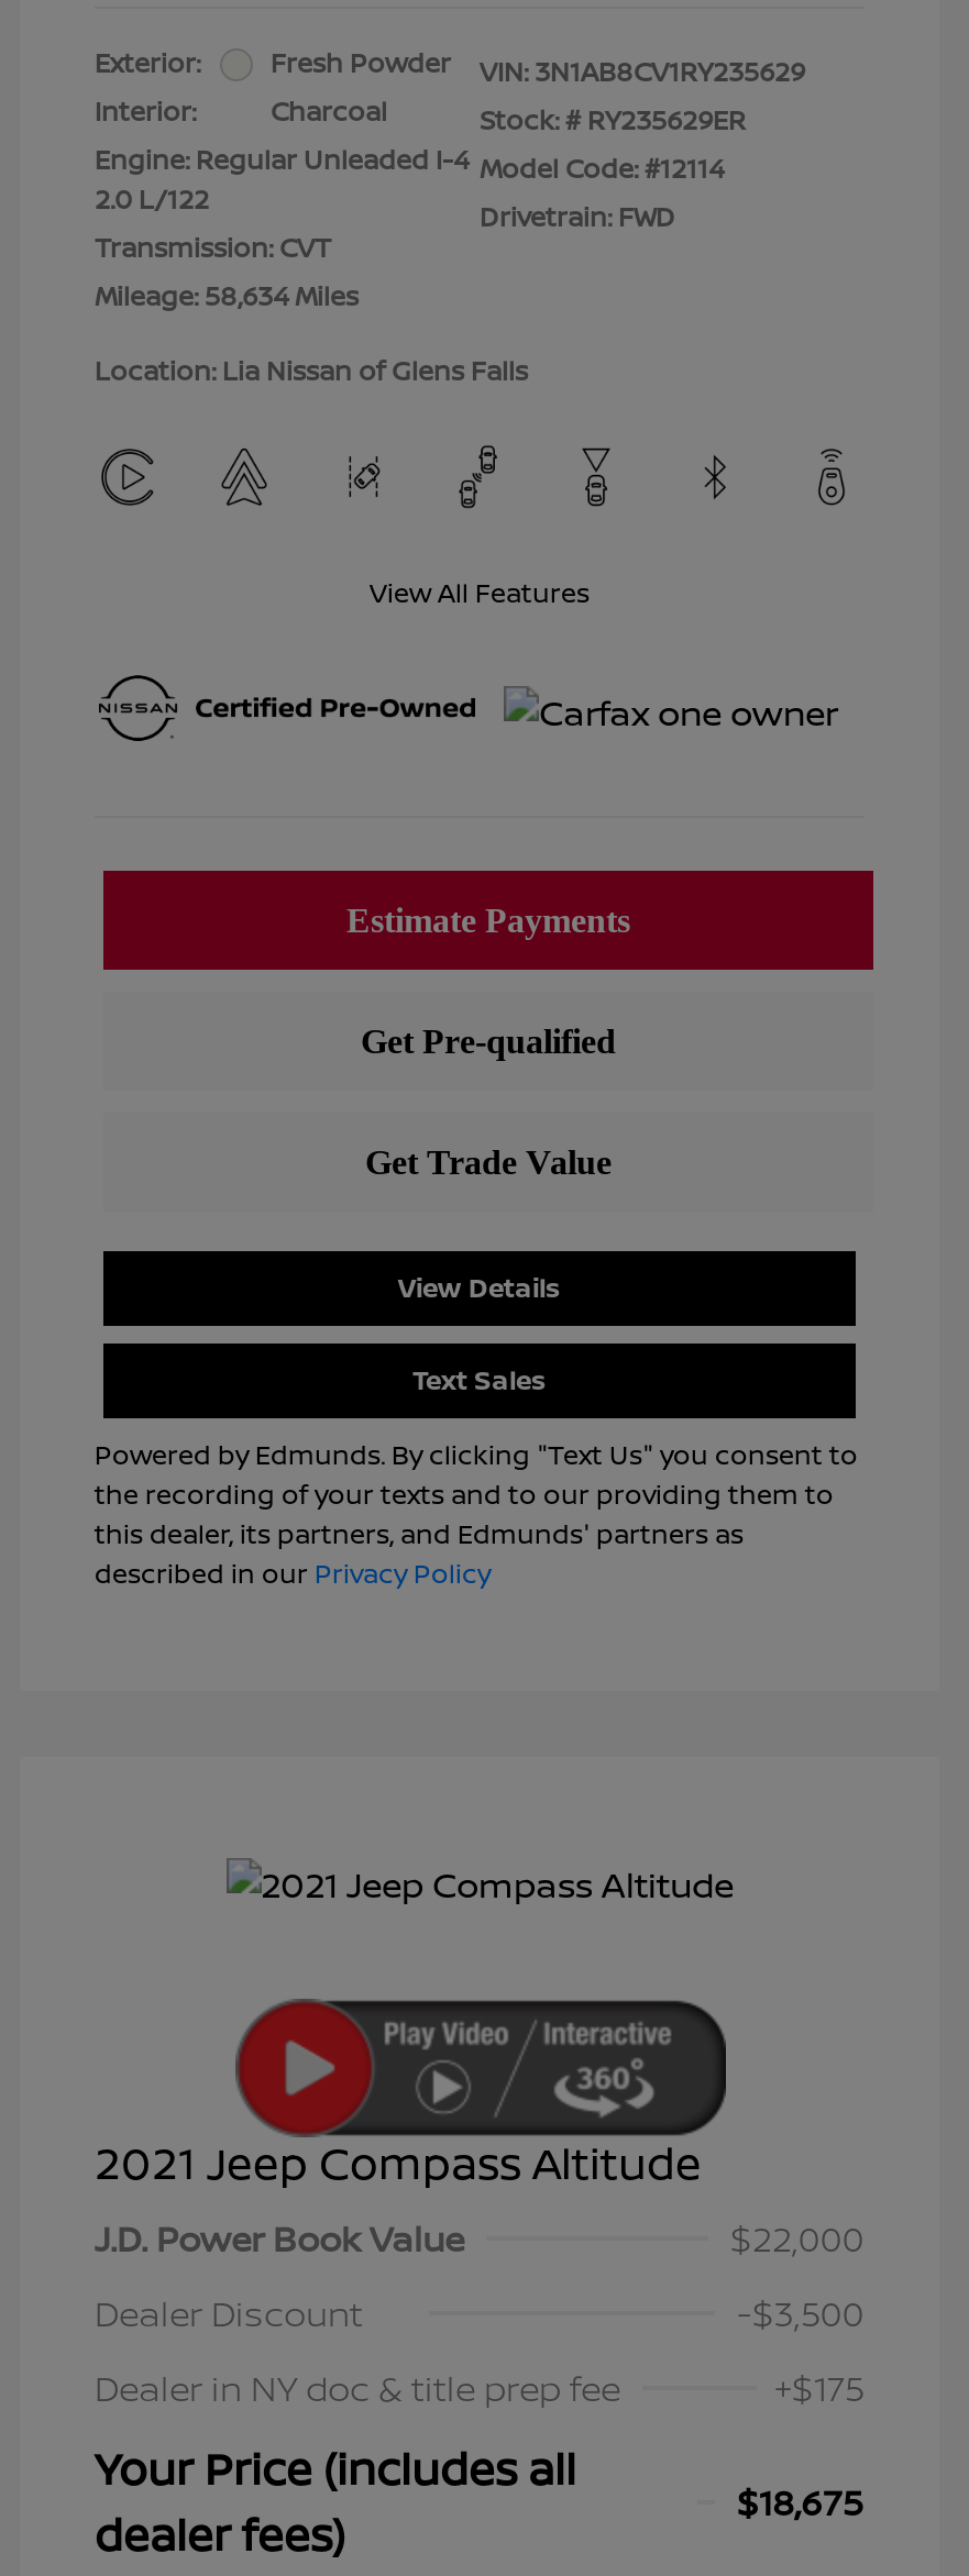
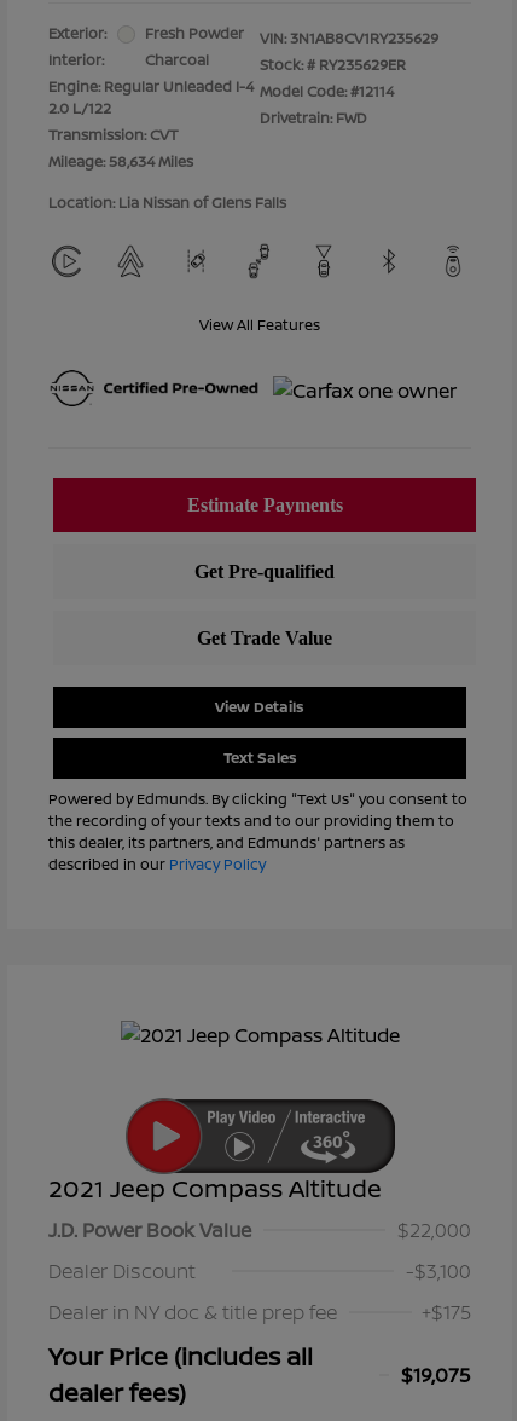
[737,2289,865,2337] -$3,500 -> [406,1258,471,1284] -$3,100
[737,2478,865,2527] $18,675 -> [401,1362,471,1388] $19,075

